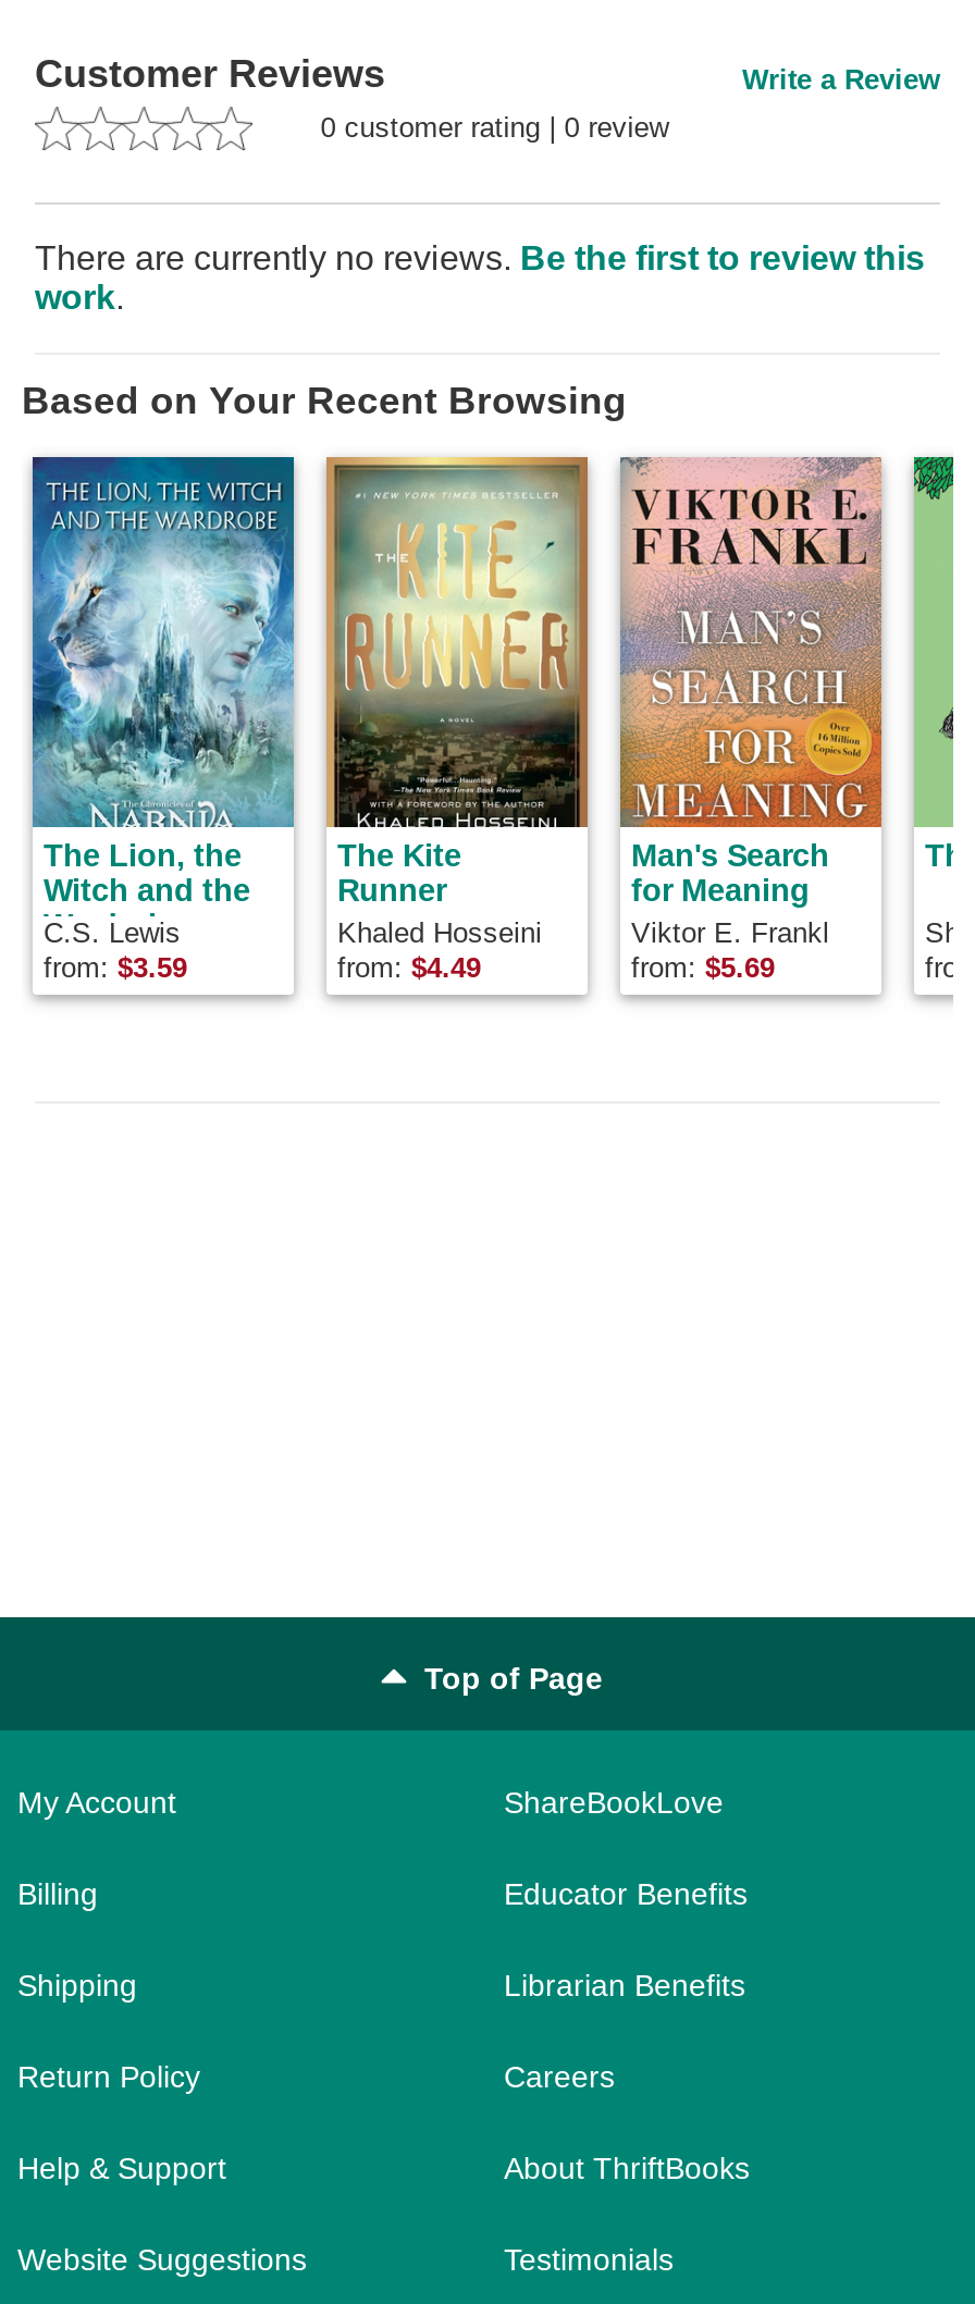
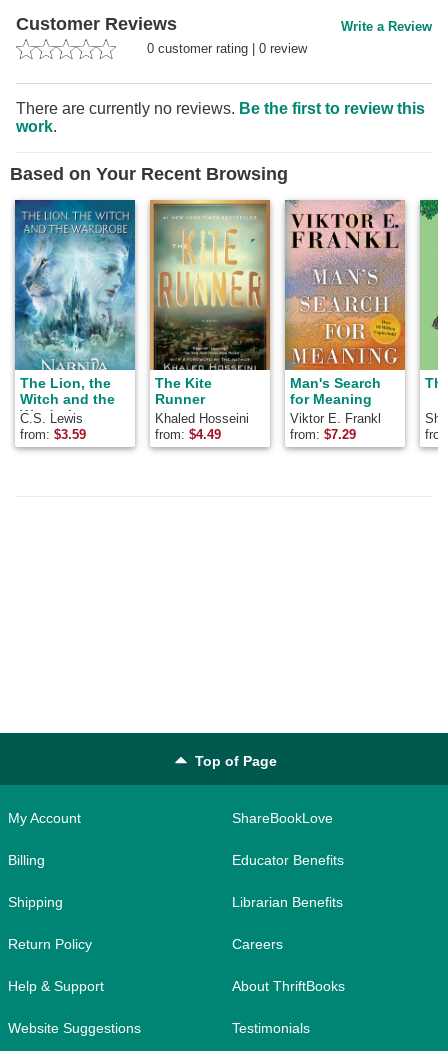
[631,951,775,984] from: $5.69 -> [290,427,356,442] from: $7.29

